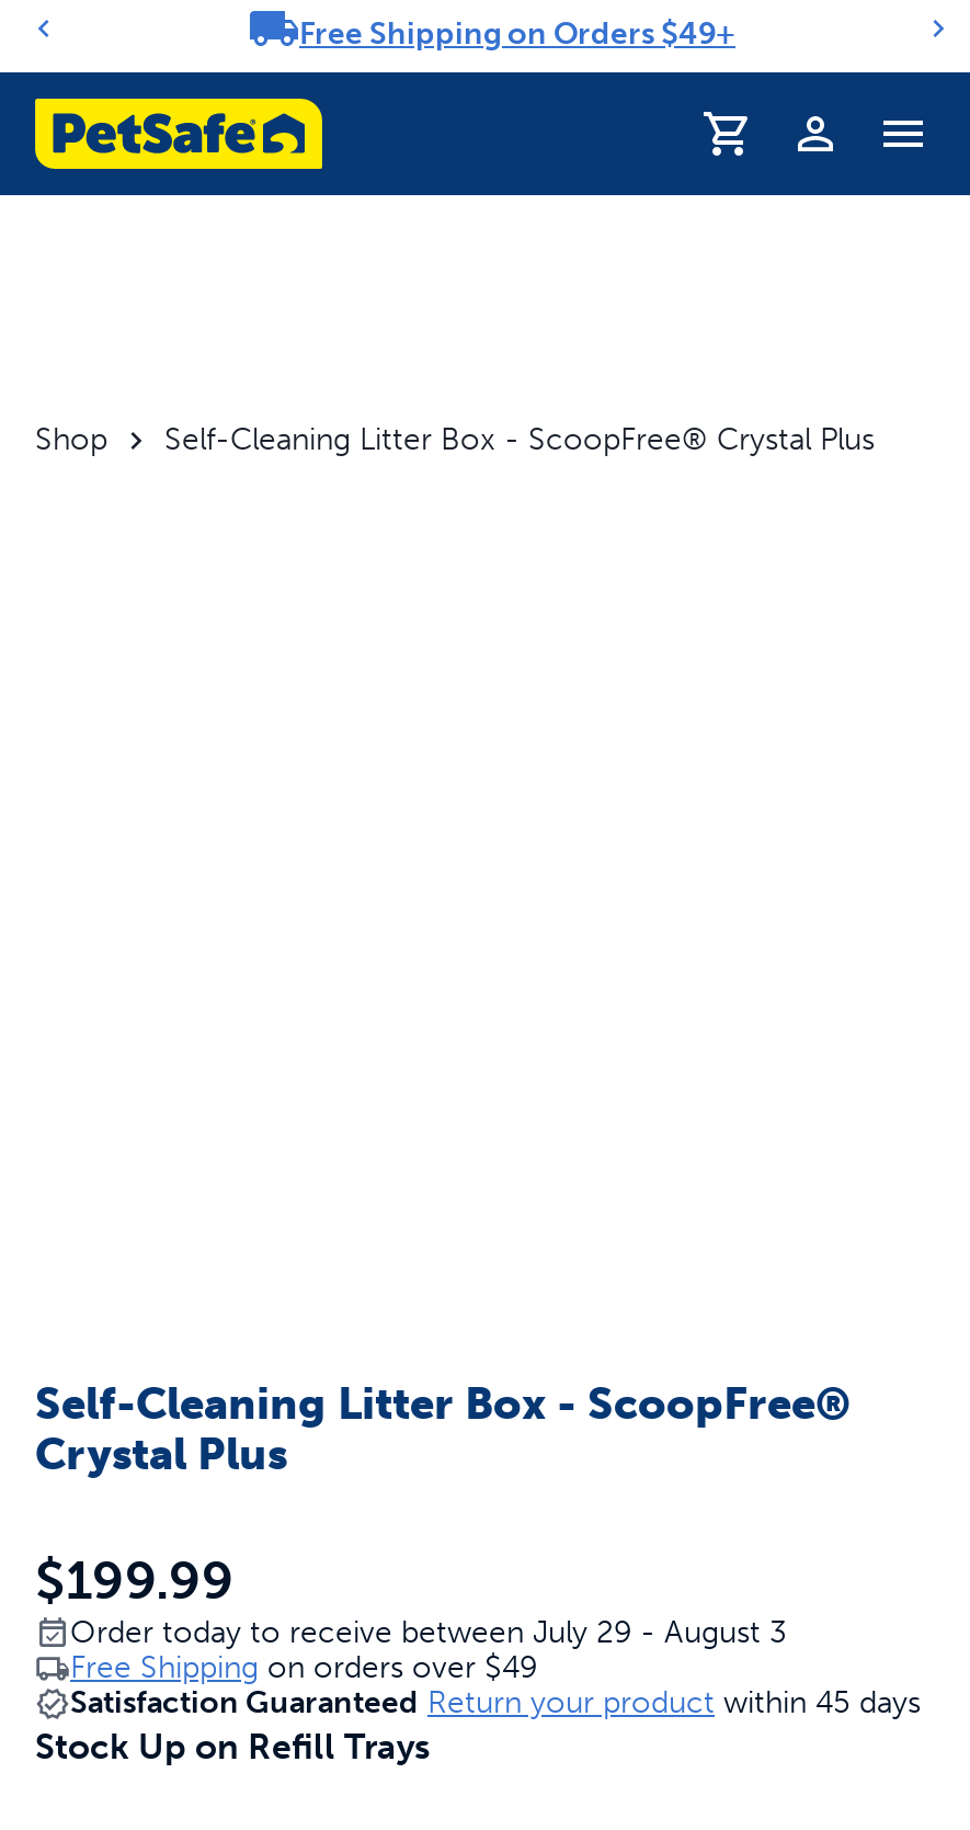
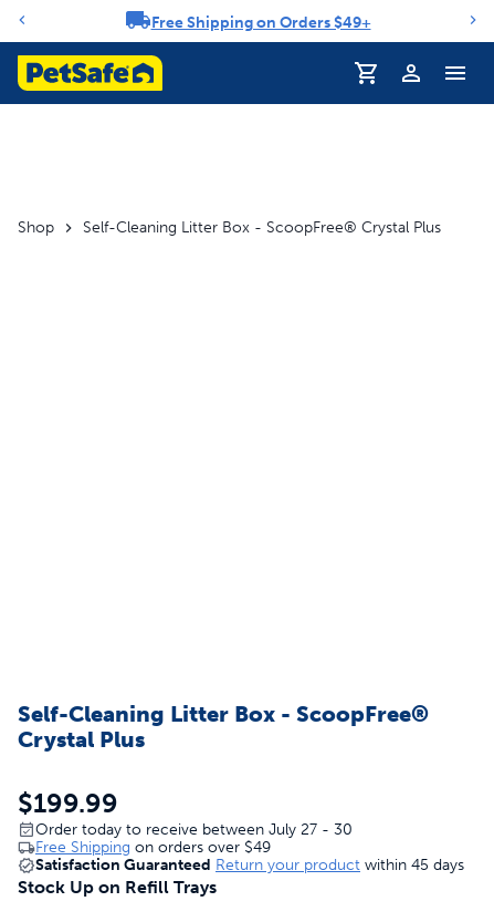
[70,1614,787,1651] Order today to receive between July 29 - August 3 -> [35,820,353,839] Order today to receive between July 27 - 30

